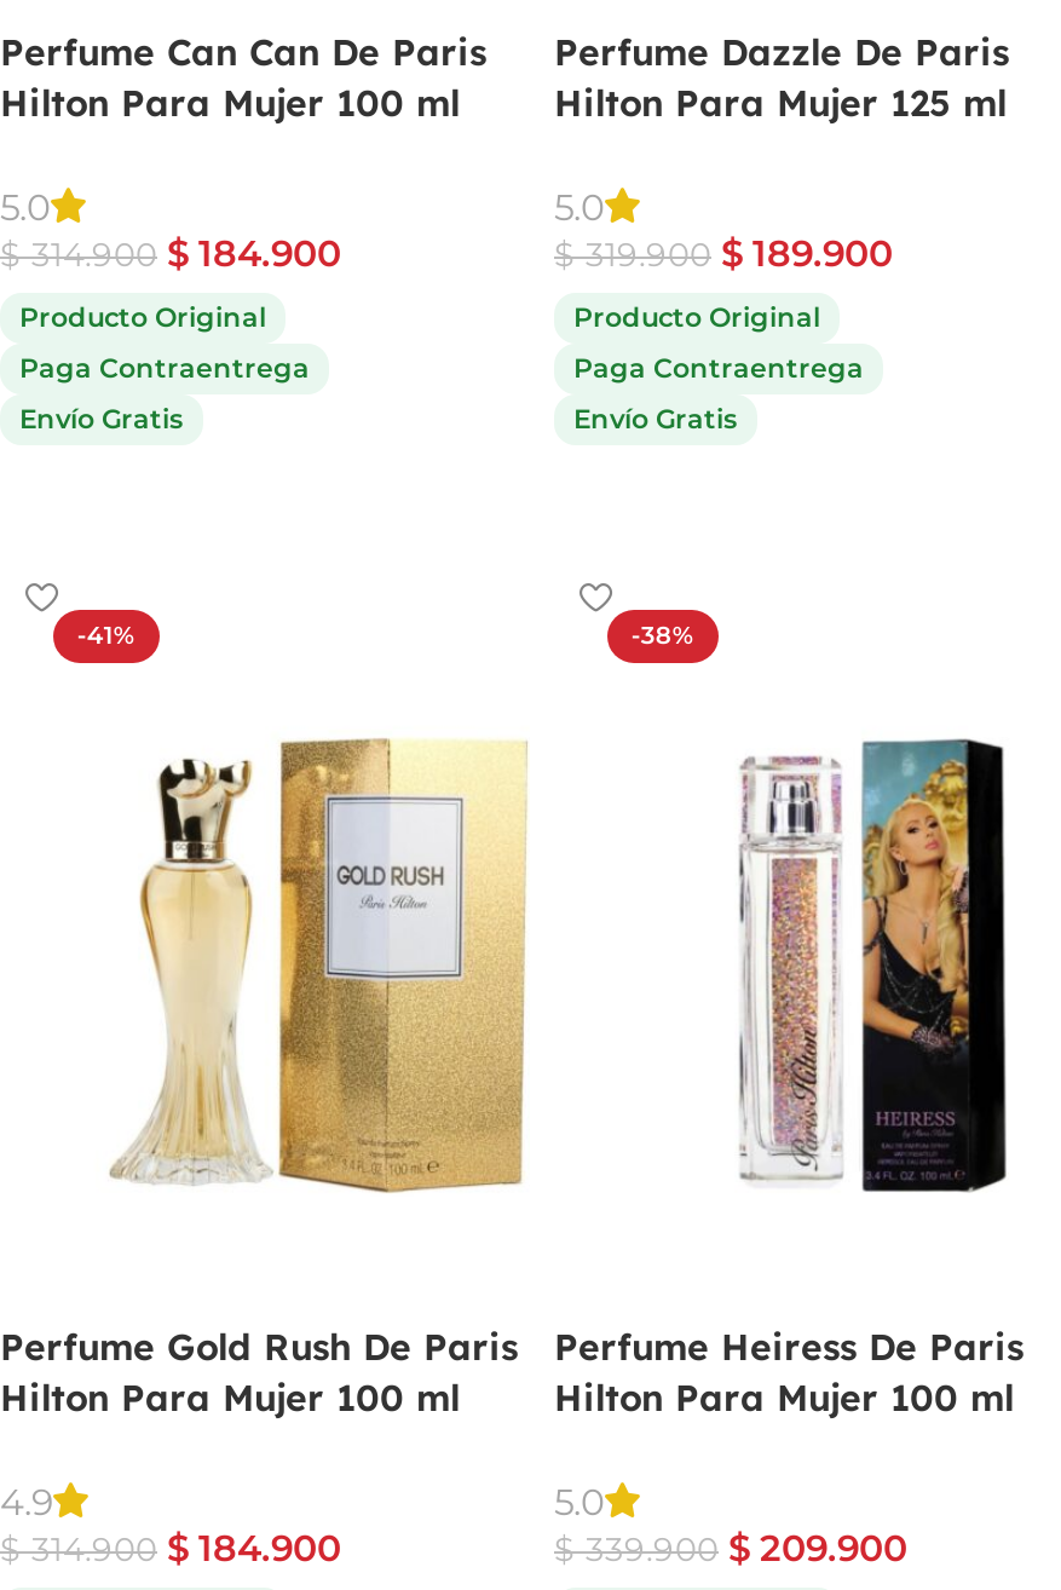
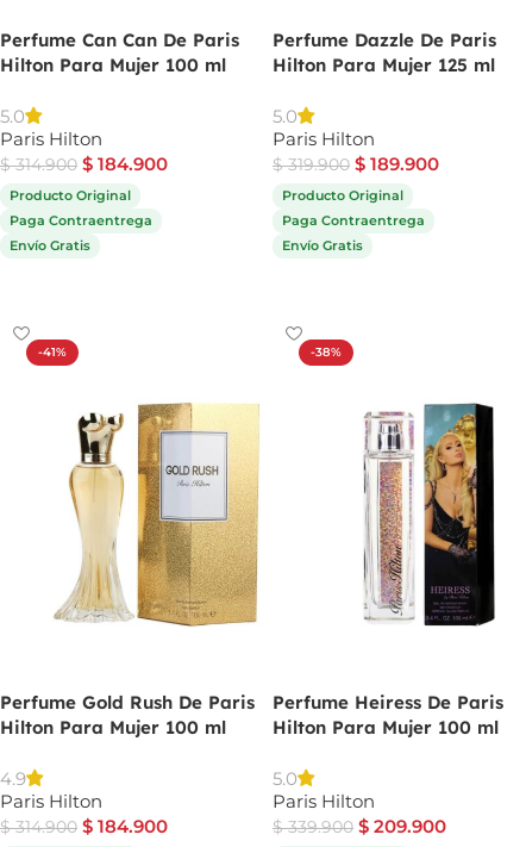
none -> [0,127,102,150] Paris Hilton
none -> [273,127,375,150] Paris Hilton
none -> [0,790,102,812] Paris Hilton
none -> [273,790,375,812] Paris Hilton

